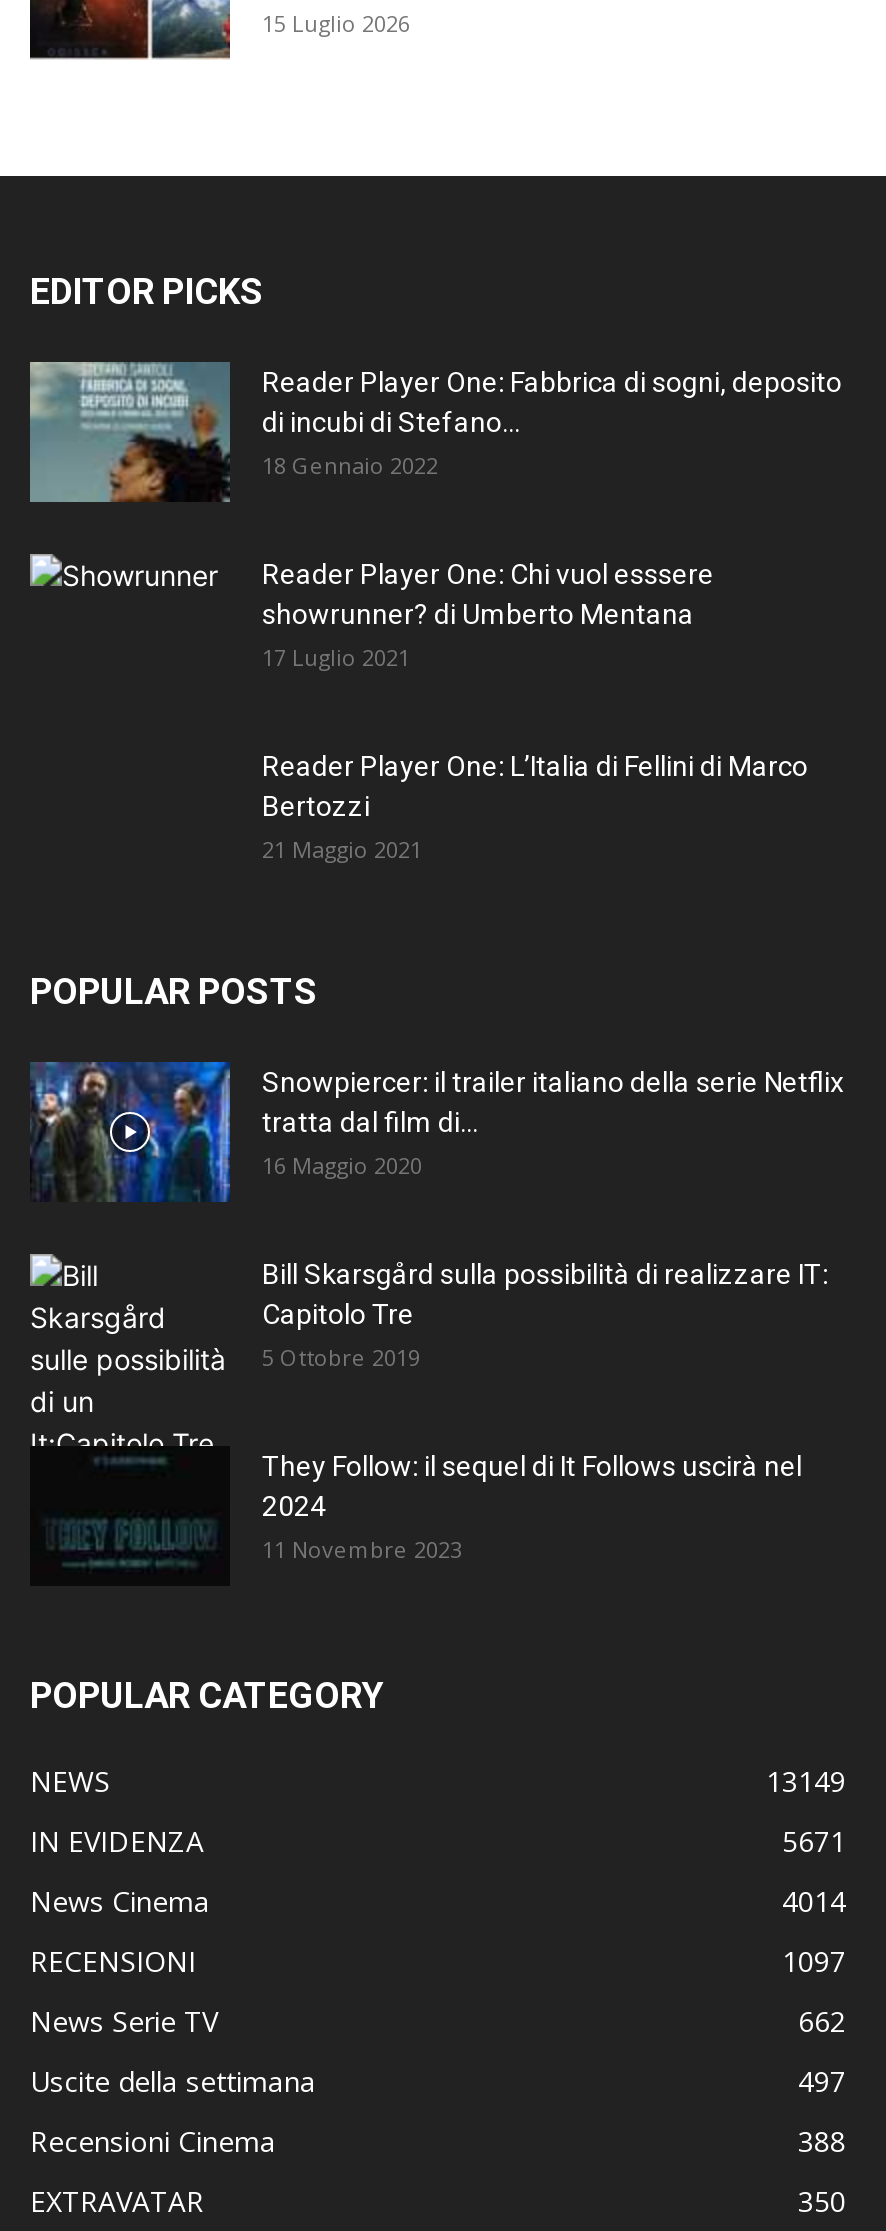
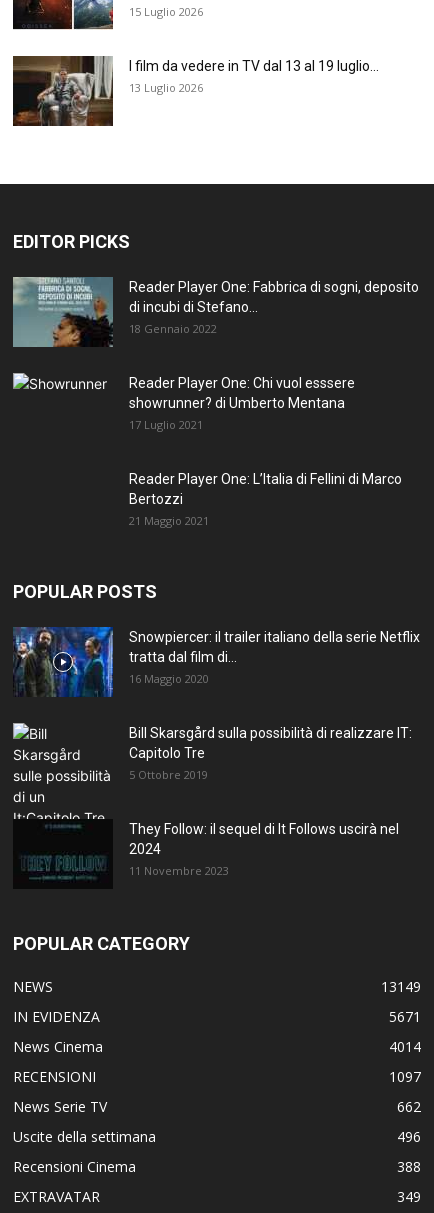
none -> [12,55,379,127] [image] | I film da vedere in TV dal 13 al 19 luglio... | 13 Luglio 2026
[798,2062,846,2100] 497 -> [397,1127,421,1146] 496
[798,2182,846,2220] 350 -> [397,1187,421,1206] 349

